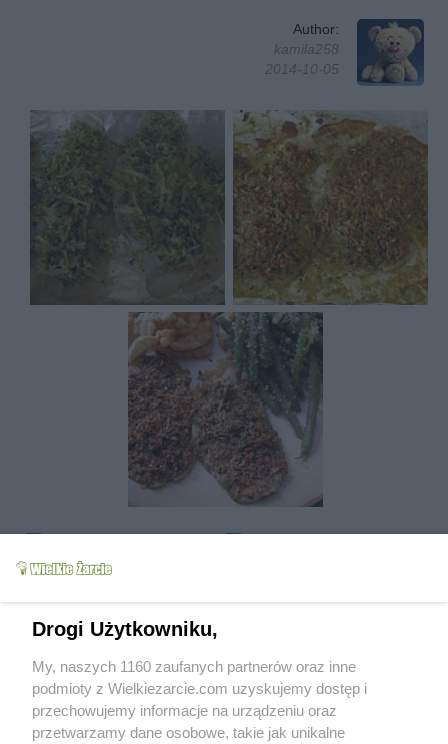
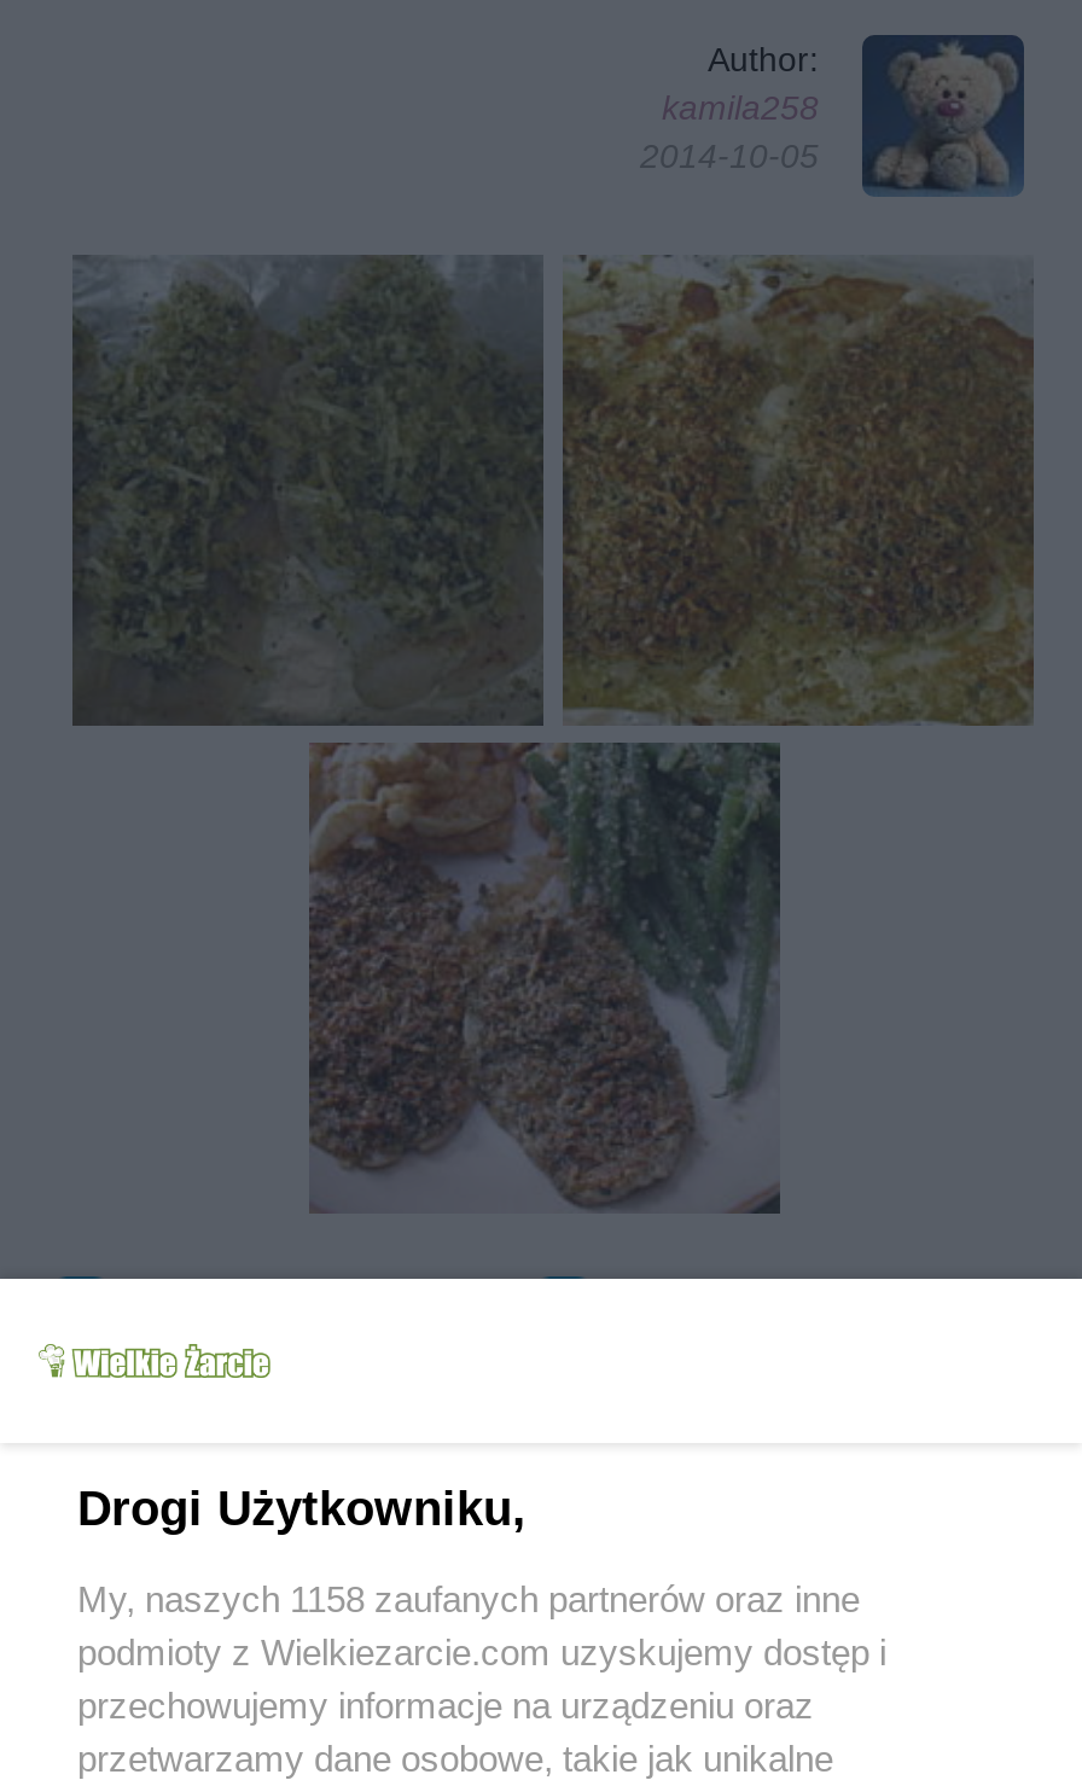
[32,658,356,675] My, naszych 1160 zaufanych partnerów oraz inne -> [77,1578,860,1619] My, naszych 1158 zaufanych partnerów oraz inne

